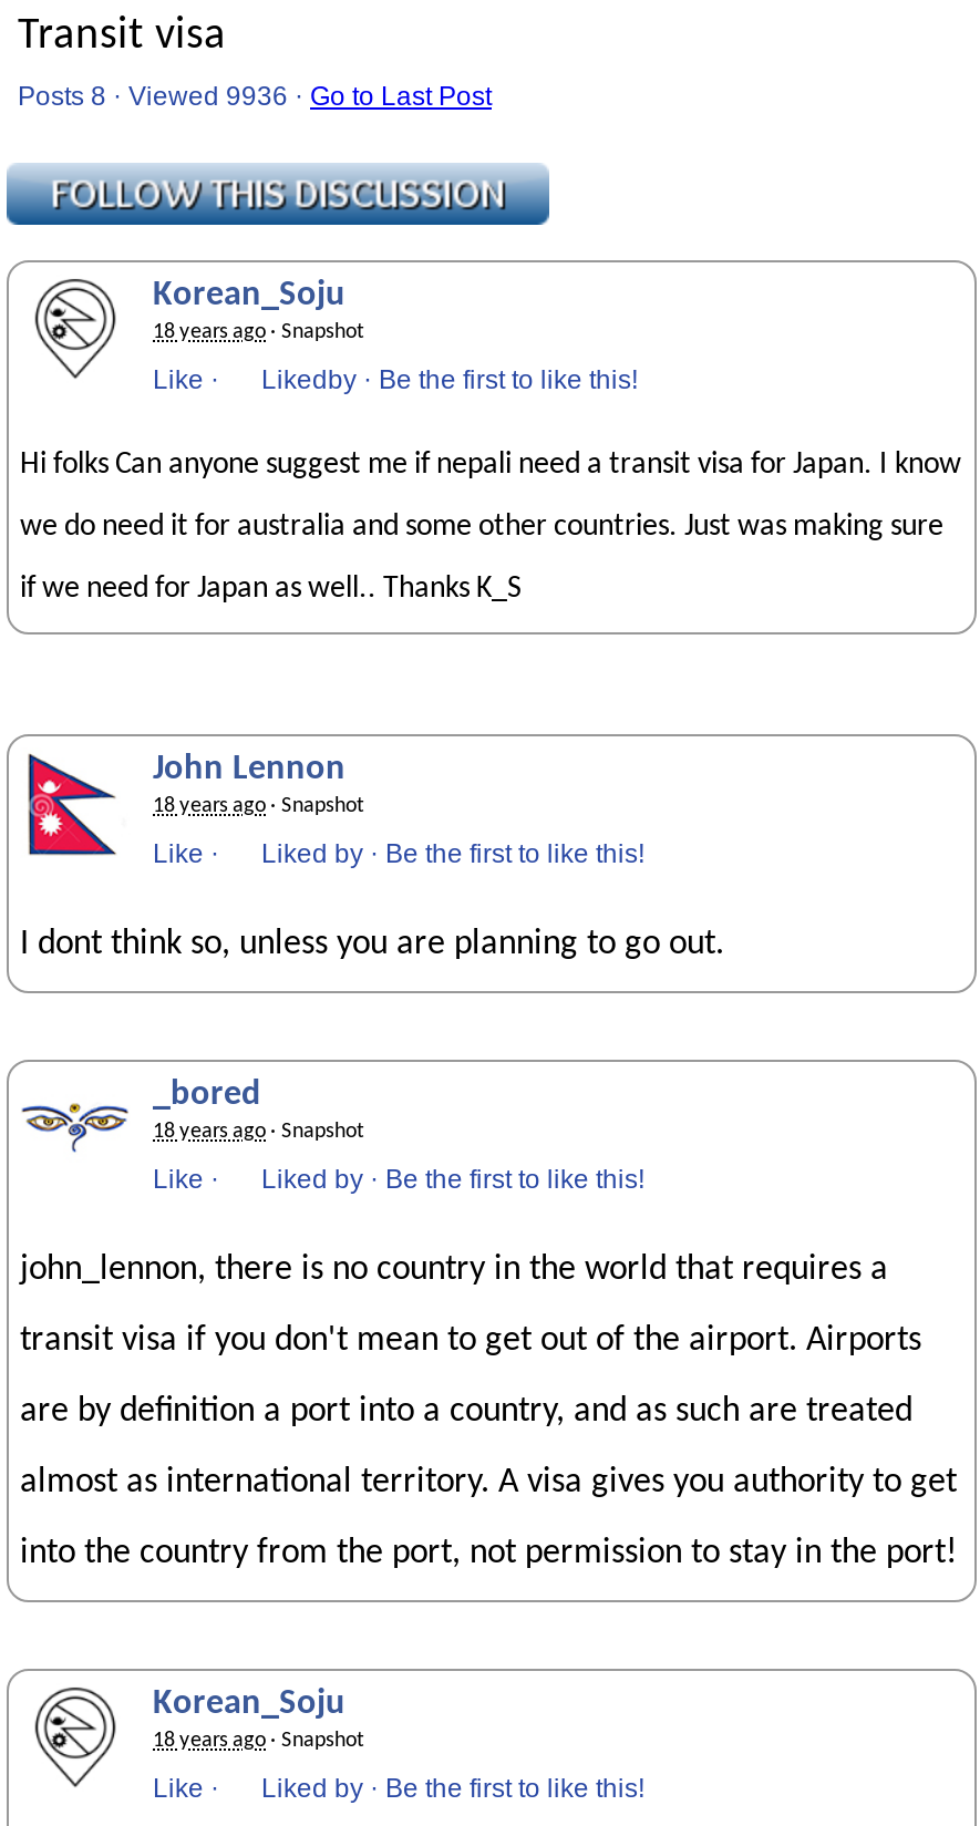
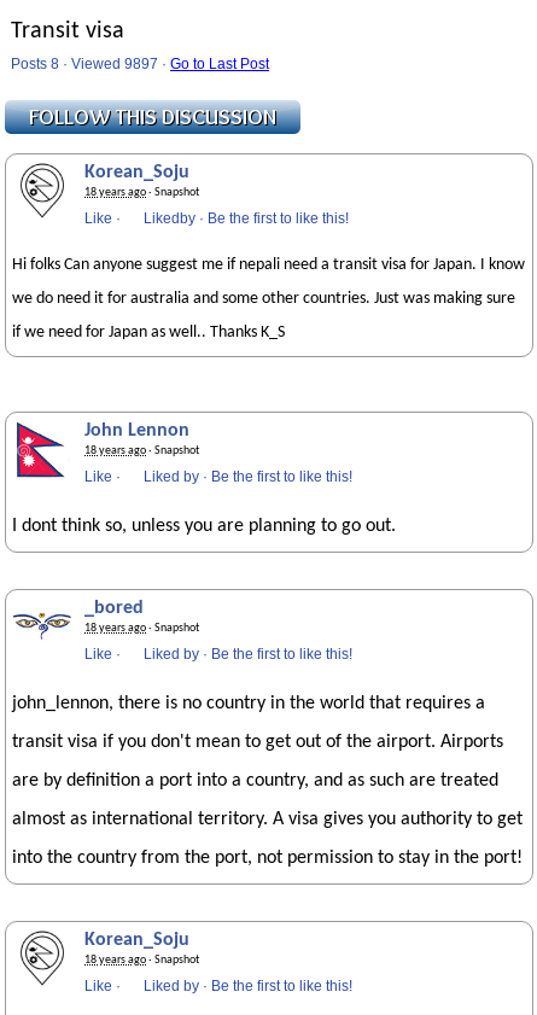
[18,81,492,112] Posts 8 · Viewed 9936 · Go to Last Post -> [11,56,269,72] Posts 8 · Viewed 9897 · Go to Last Post

